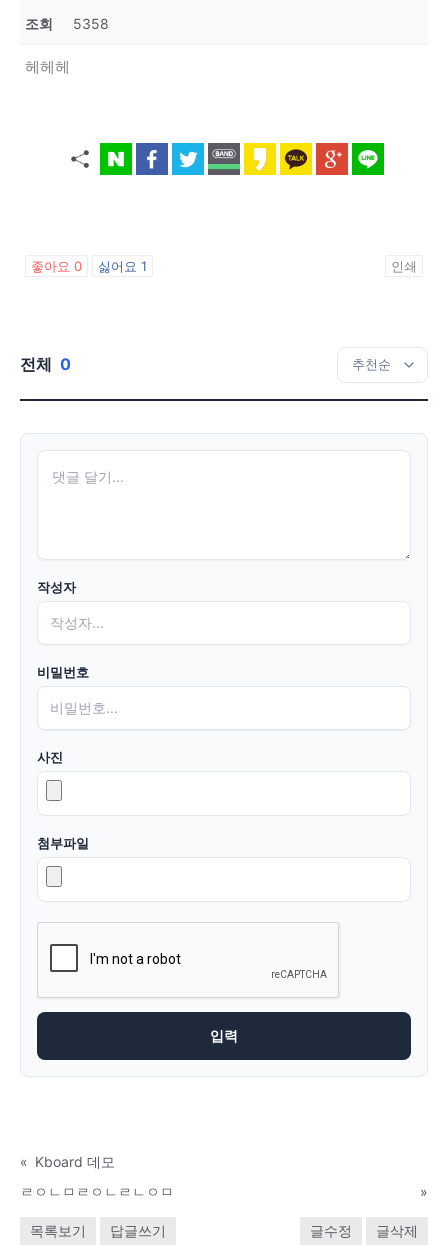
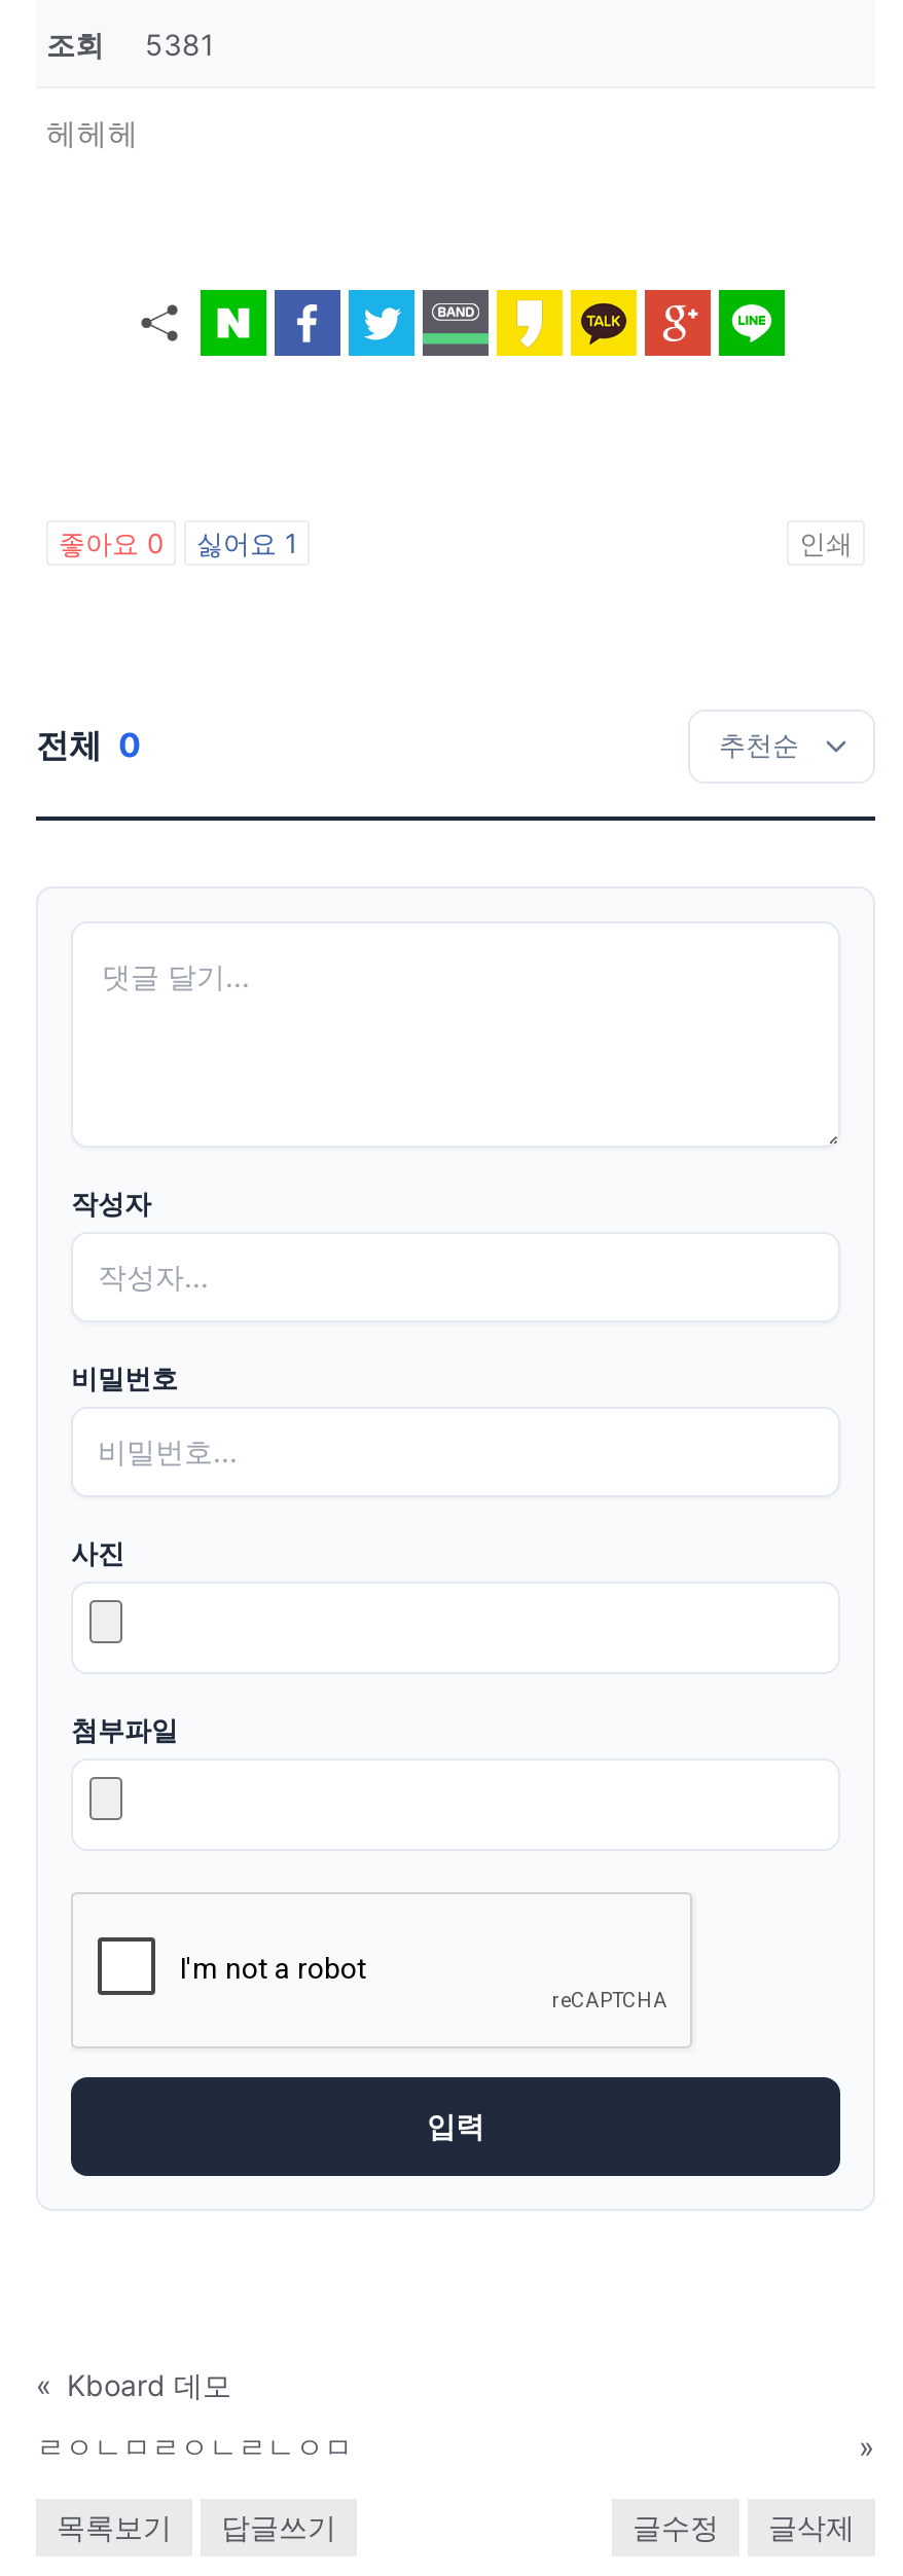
[25,15,109,32] 조회 5358 -> [46,27,215,61] 조회 5381

